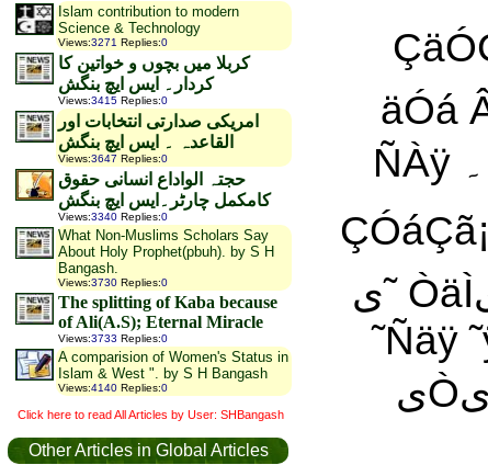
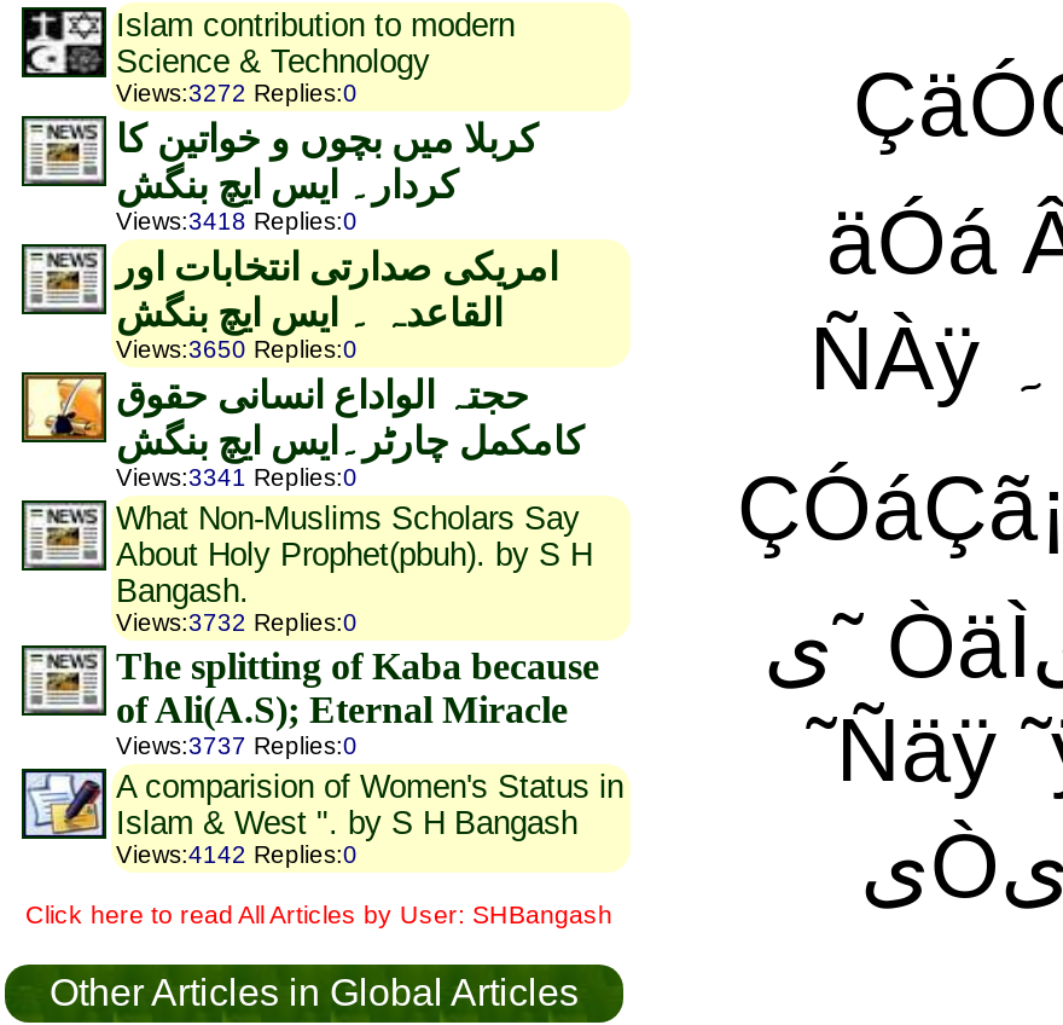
[58,36,168,48] Views:3271 Replies:0 -> [116,80,358,106] Views:3272 Replies:0
[58,94,168,106] Views:3415 Replies:0 -> [116,208,358,234] Views:3418 Replies:0
[58,152,168,165] Views:3647 Replies:0 -> [116,336,358,363] Views:3650 Replies:0
[58,211,168,223] Views:3340 Replies:0 -> [116,464,358,491] Views:3341 Replies:0
[58,276,168,288] Views:3730 Replies:0 -> [116,609,358,636] Views:3732 Replies:0
[58,332,168,344] Views:3733 Replies:0 -> [116,732,358,759] Views:3737 Replies:0
[58,382,168,394] Views:4140 Replies:0 -> [116,841,358,868] Views:4142 Replies:0

